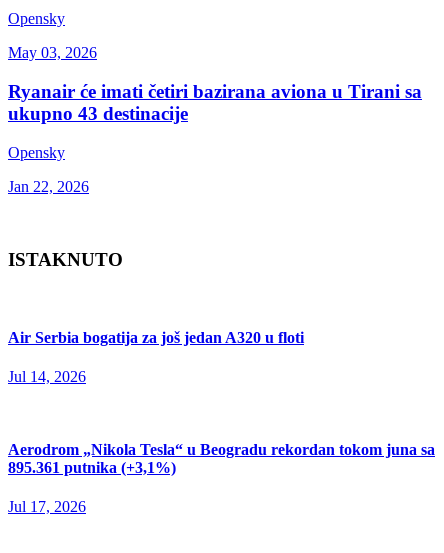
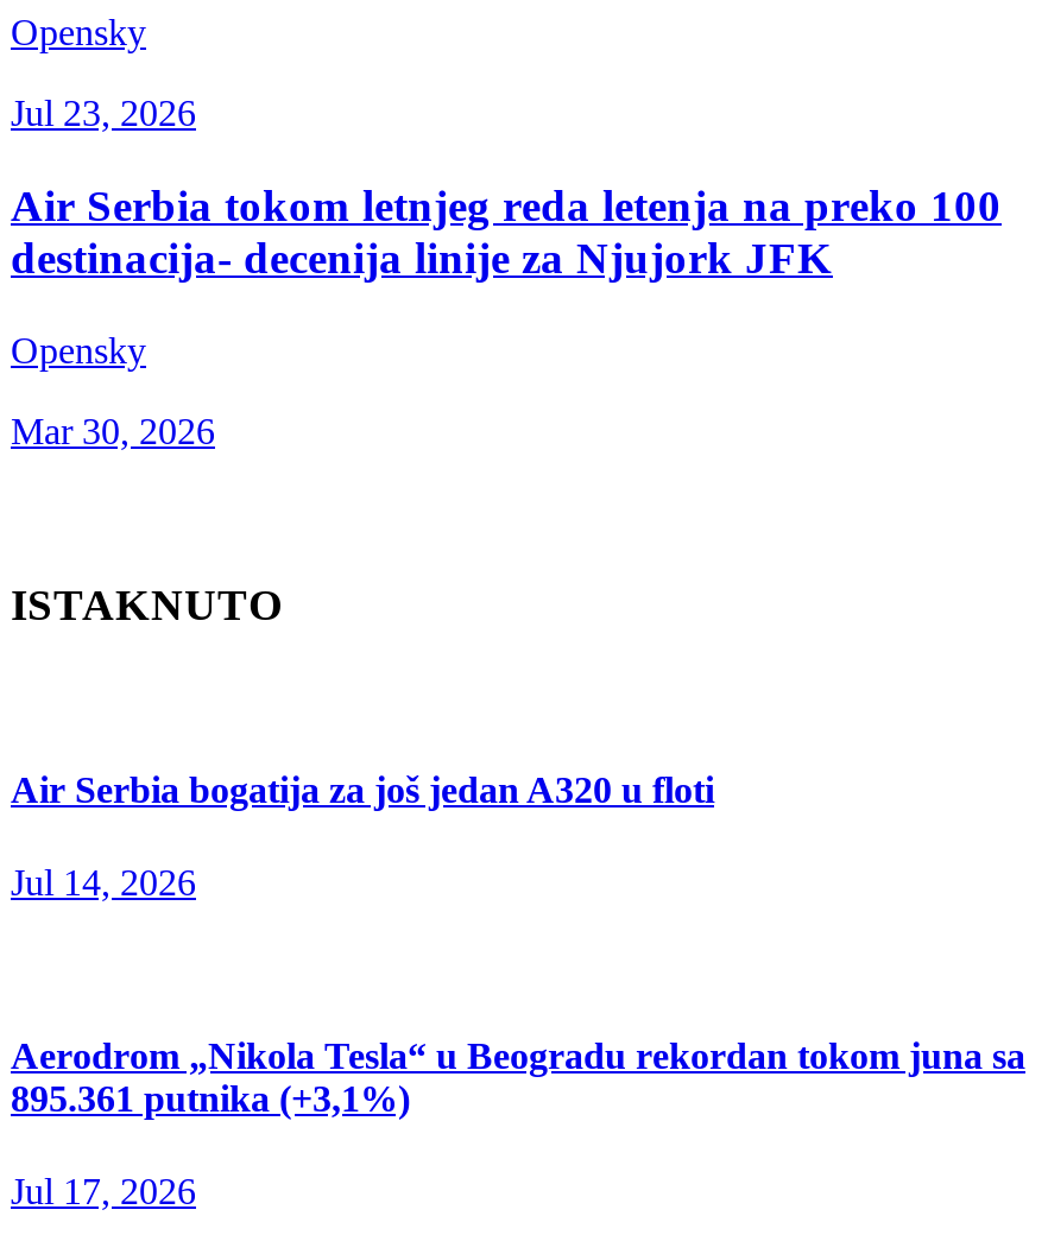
[8,44,97,61] May 03, 2026 -> [11,94,196,134] Jul 23, 2026
[8,81,422,124] Ryanair će imati četiri bazirana aviona u Tirani sa | ukupno 43 destinacije -> [11,181,1002,283] Air Serbia tokom letnjeg reda letenja na preko 100 | destinacija- decenija linije za Njujork JFK
[8,178,89,195] Jan 22, 2026 -> [11,411,215,451] Mar 30, 2026

